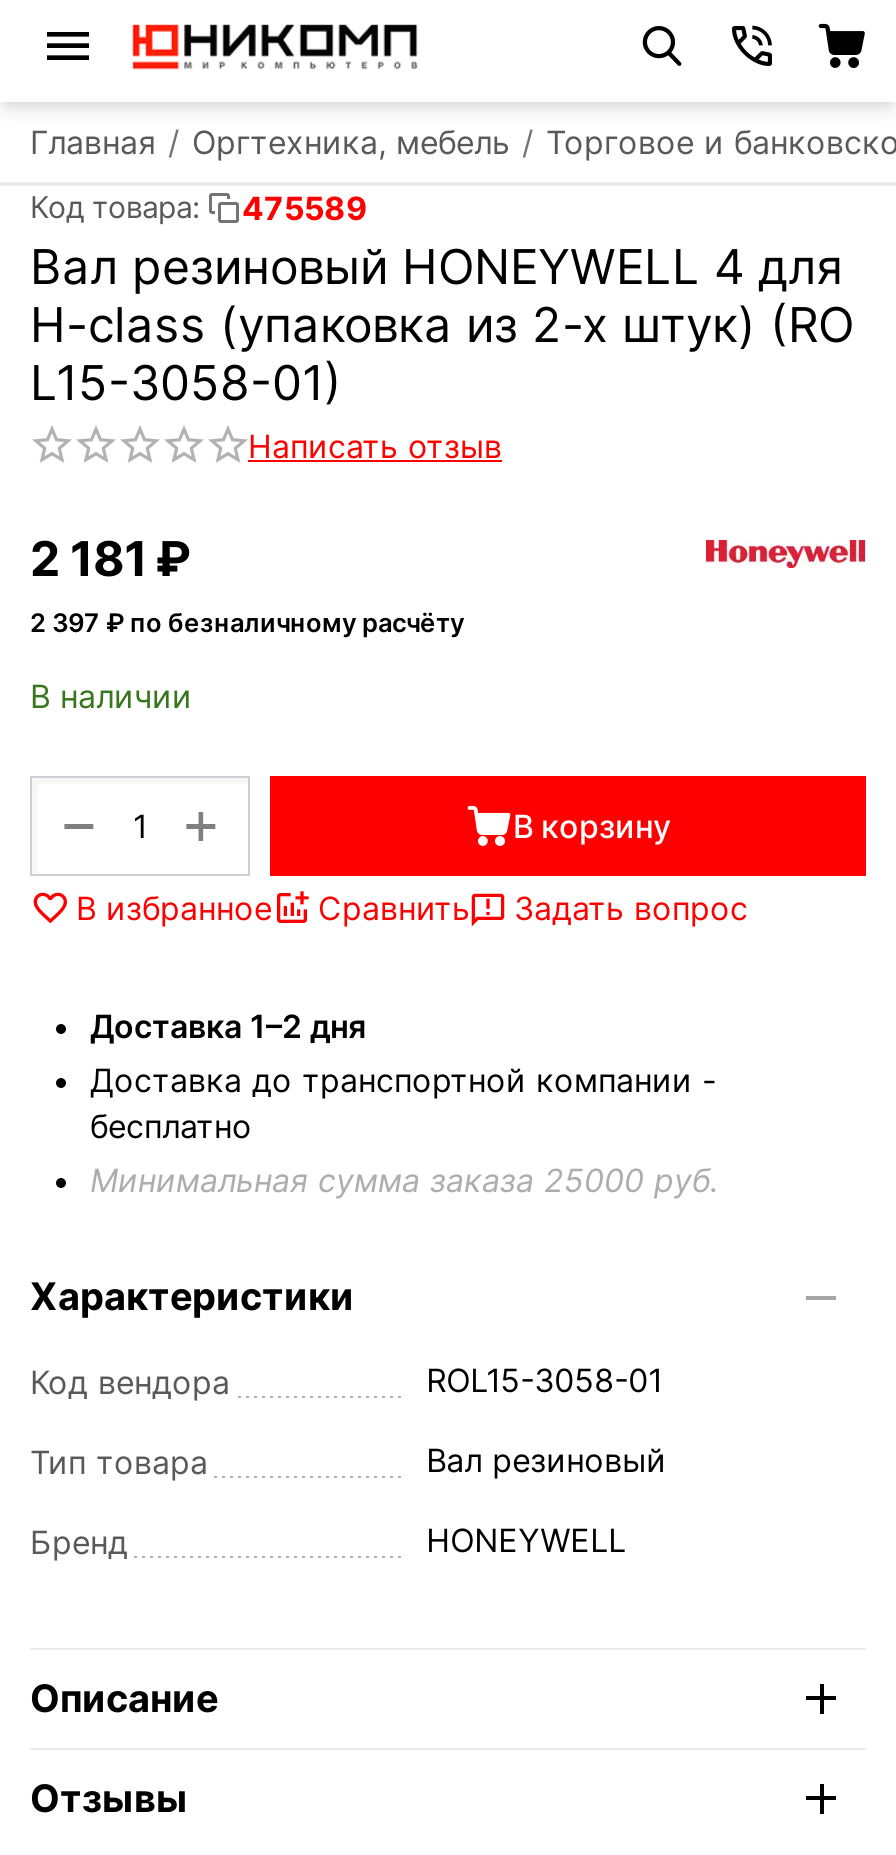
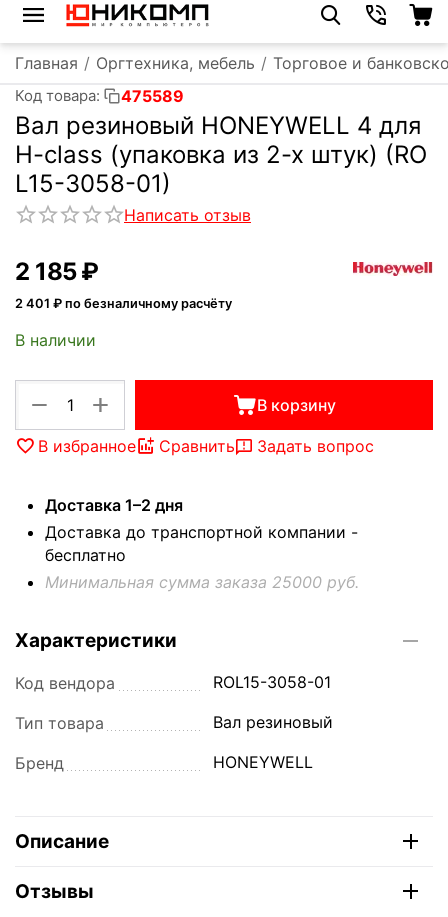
[30,530,190,588] 2 181 ₽ -> [15,257,98,286] 2 185 ₽
[30,608,464,638] 2 397 ₽ по безналичному расчёту -> [15,296,232,311] 2 401 ₽ по безналичному расчёту

